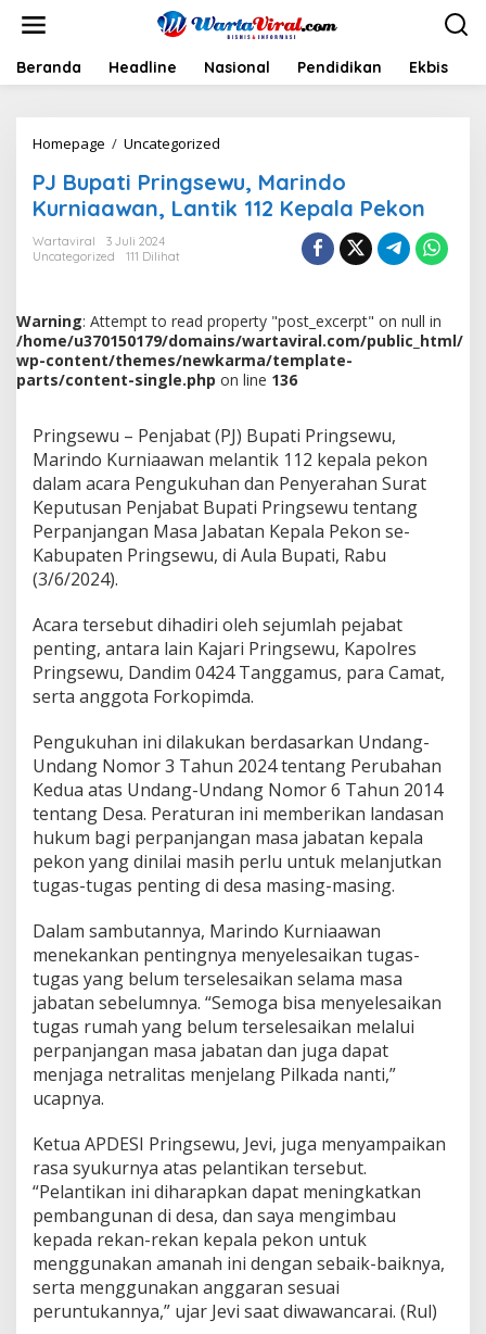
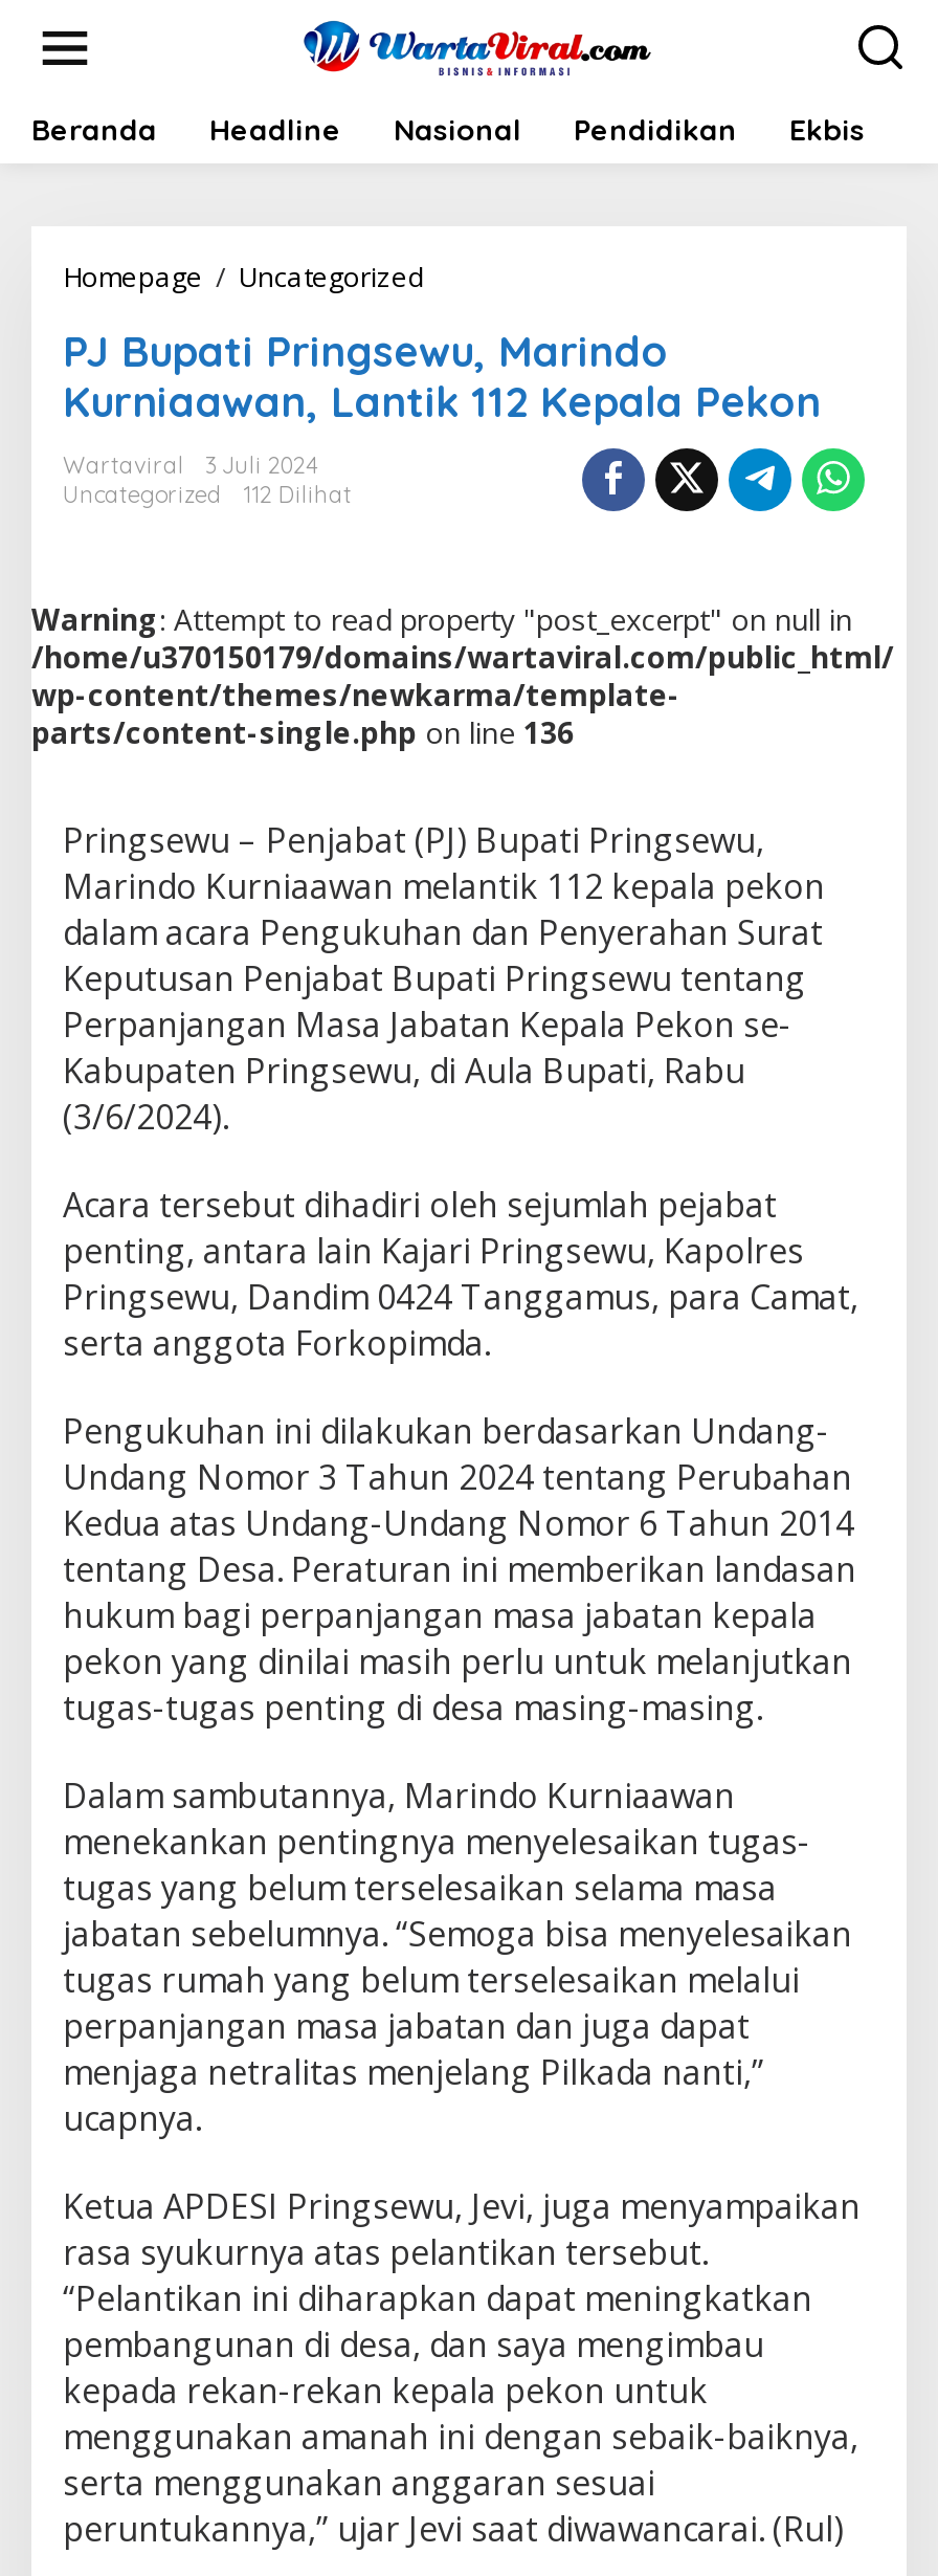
[126,249,180,264] 111 Dilihat -> [243,480,352,509] 112 Dilihat

